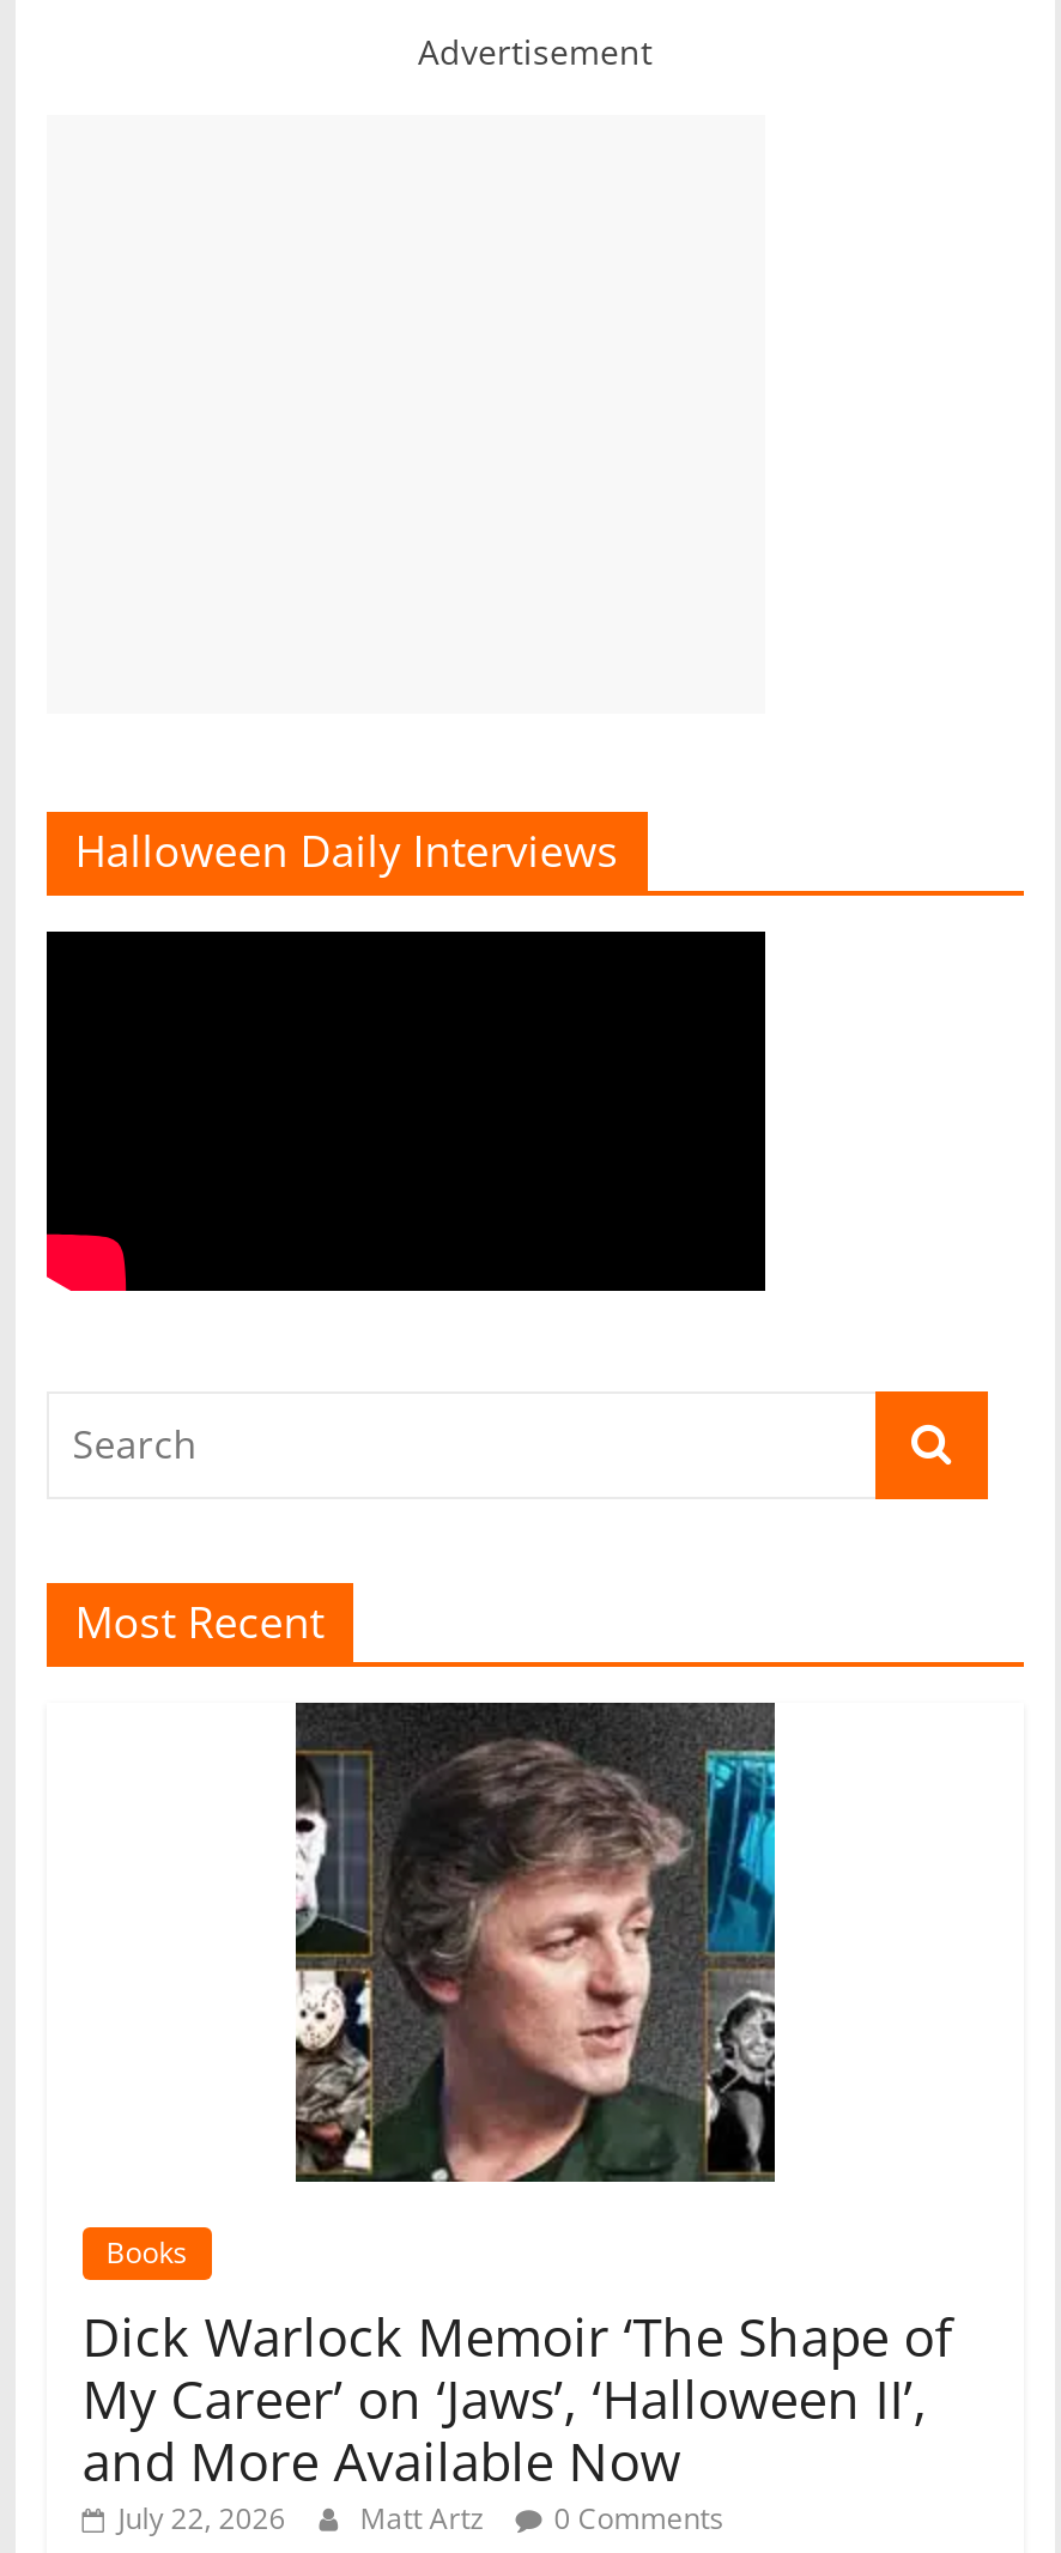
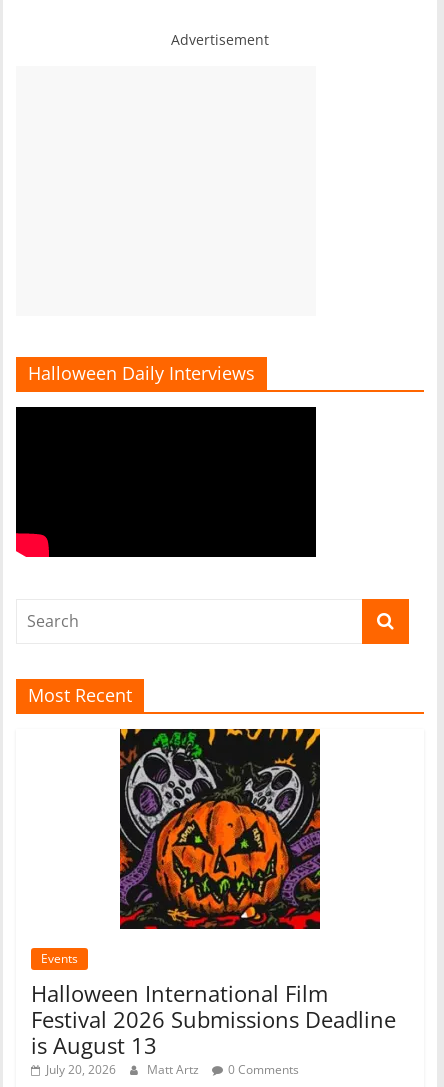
[82,1700,952,2540] [image] | Books | Dick Warlock Memoir ‘The Shape of | My Career’ on ‘Jaws’, ‘Halloween II’, | and More Available Now | July 22, 2026 -> [31,728,396,1078] [image] | Events | Halloween International Film | Festival 2026 Submissions Deadline | is August 13 | July 20, 2026

